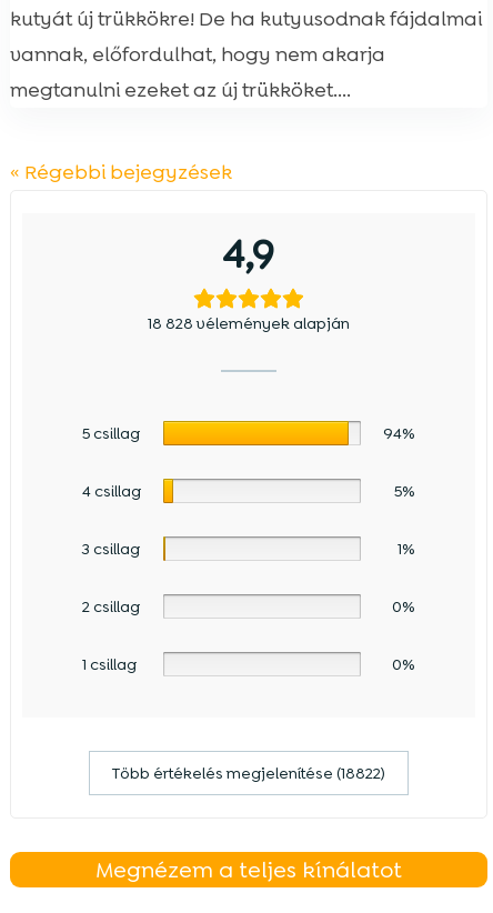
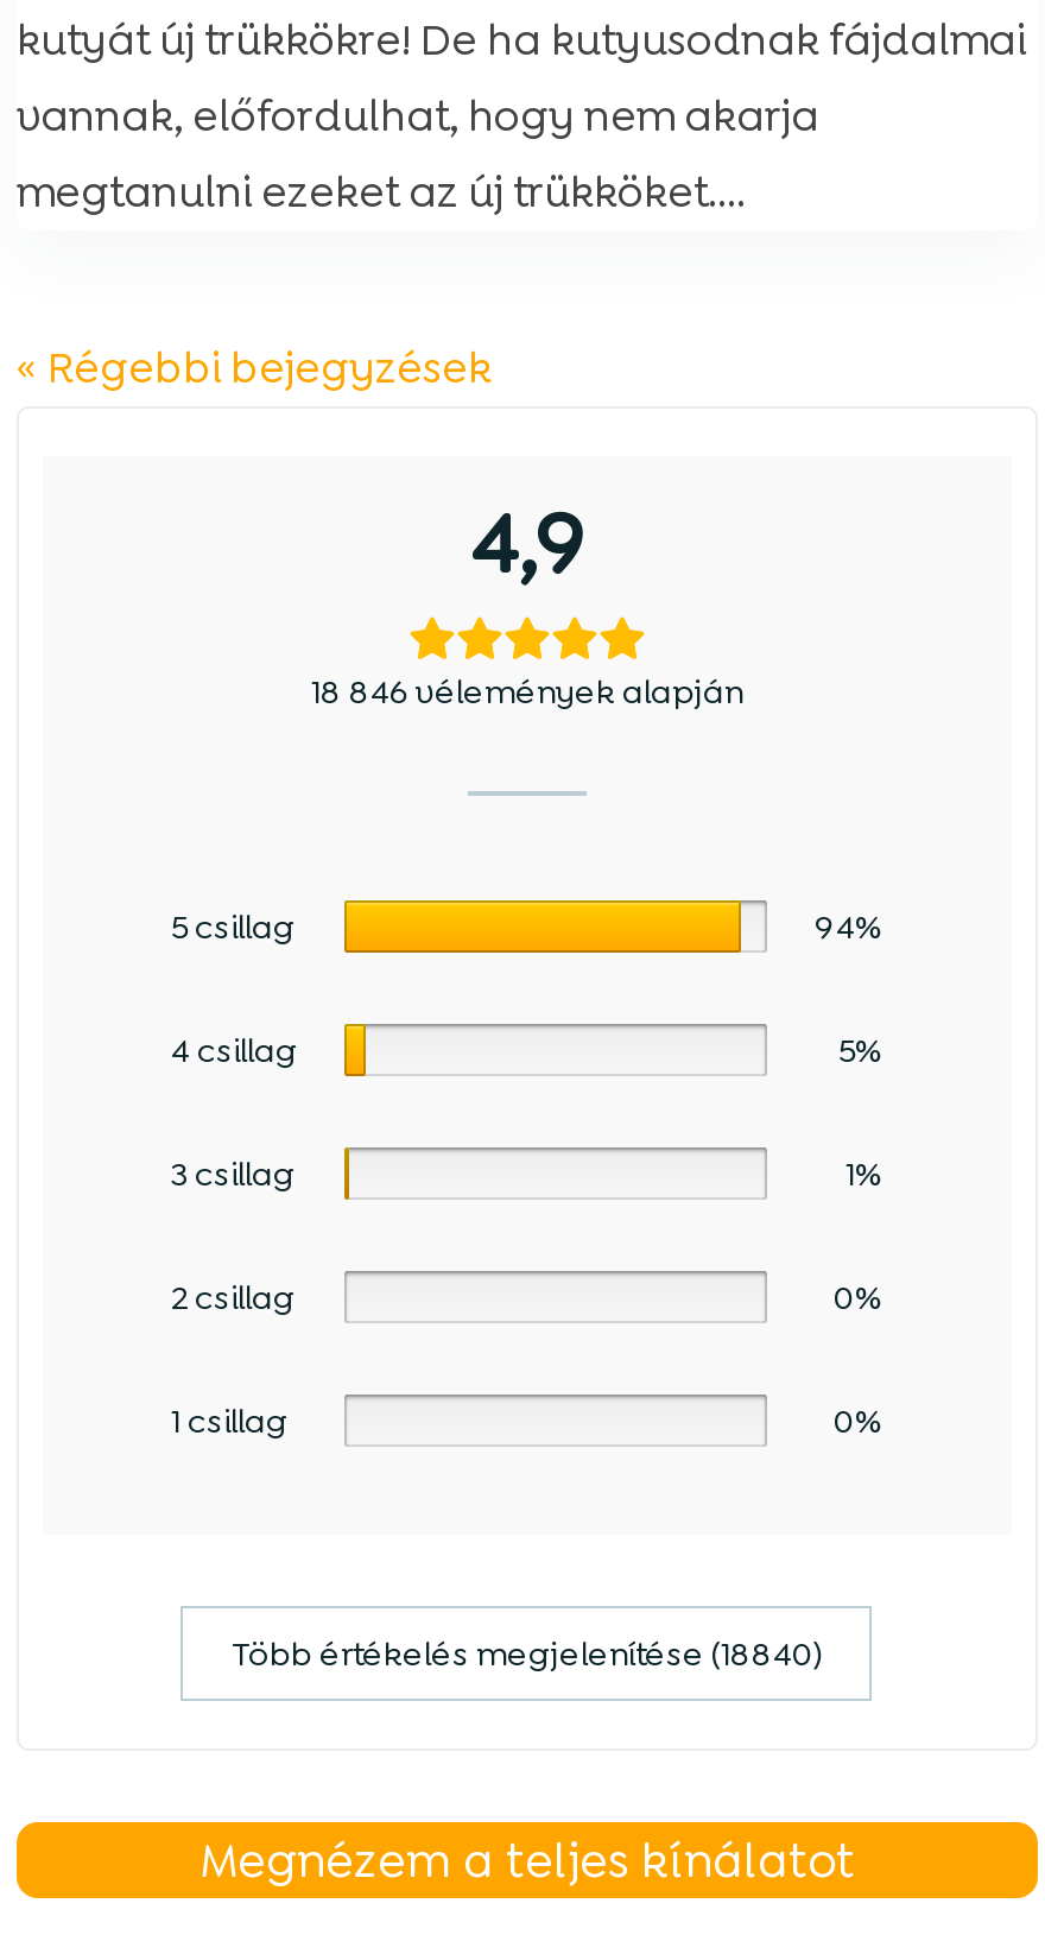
[148,314,350,334] 18 828 vélemények alapján -> [311,670,743,712] 18 846 vélemények alapján
[112,763,385,783] Több értékelés megjelenítése (18822) -> [232,1632,823,1675] Több értékelés megjelenítése (18840)

